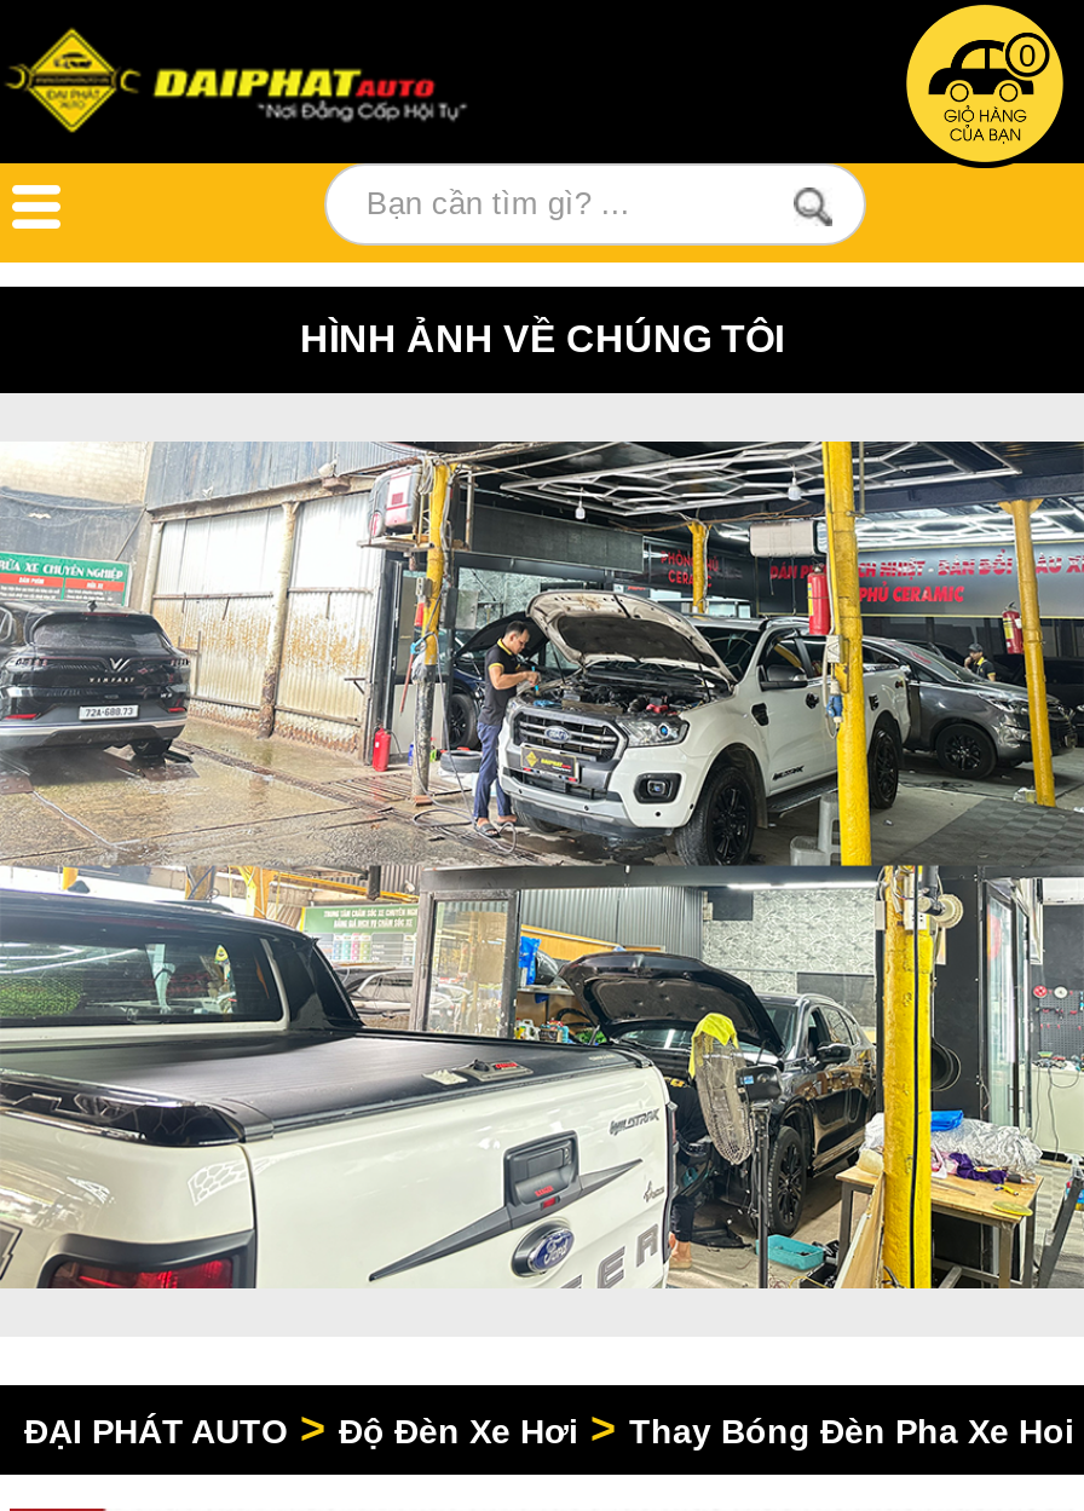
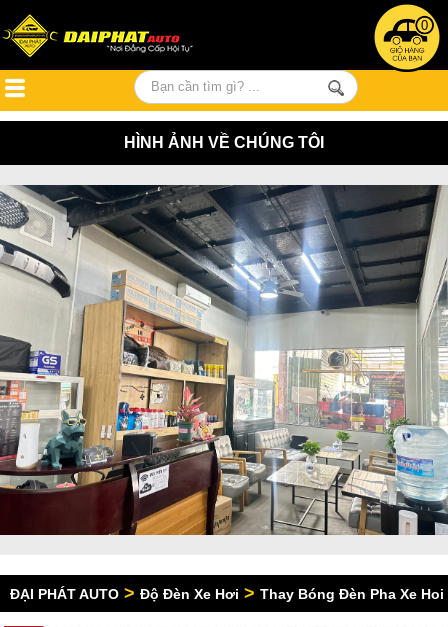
[7,439,1077,1291] [image] -> [3,184,445,536] [image]

